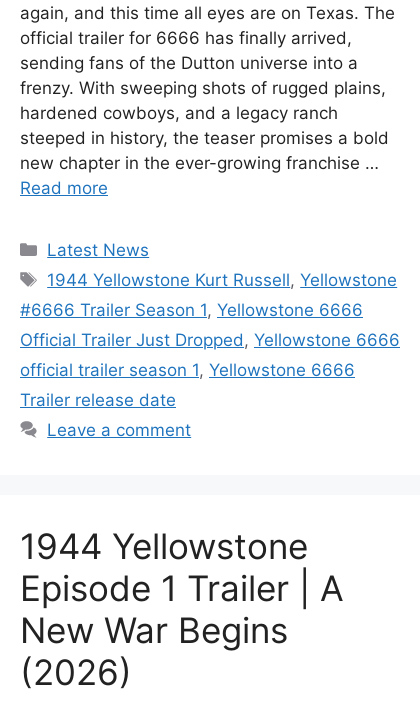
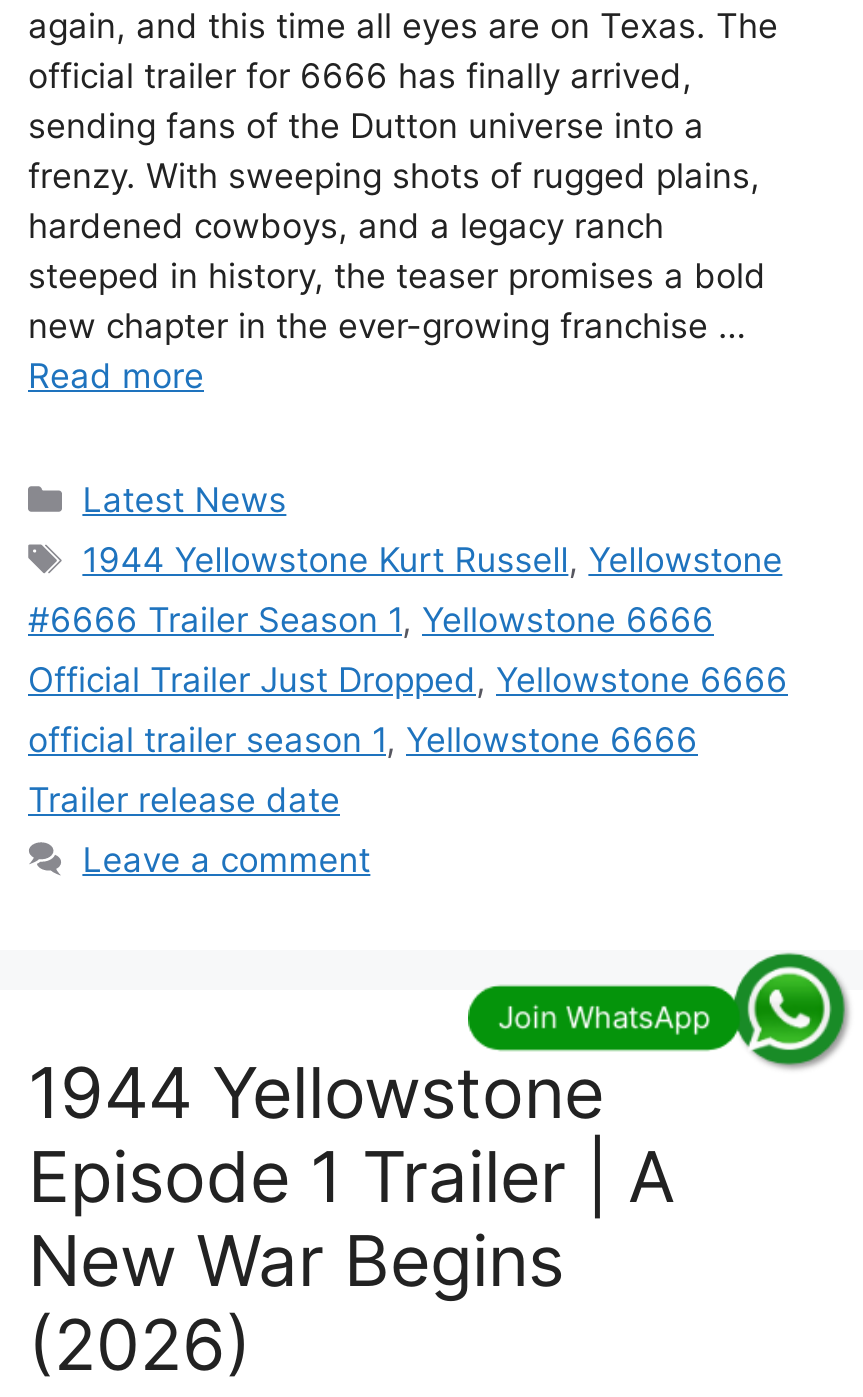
none -> [466,952,850,1070] [image]

